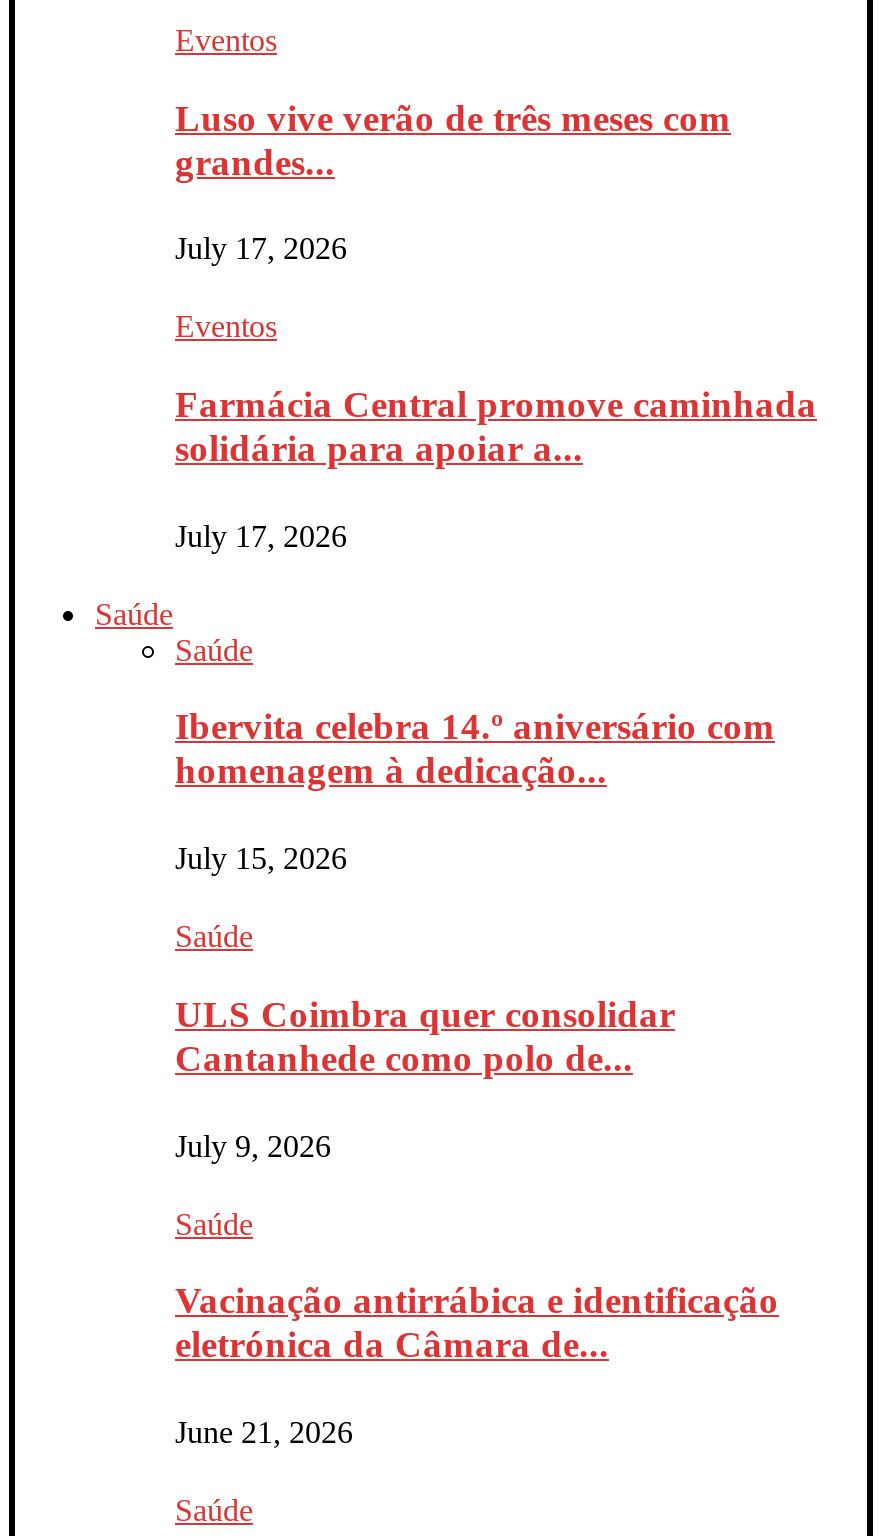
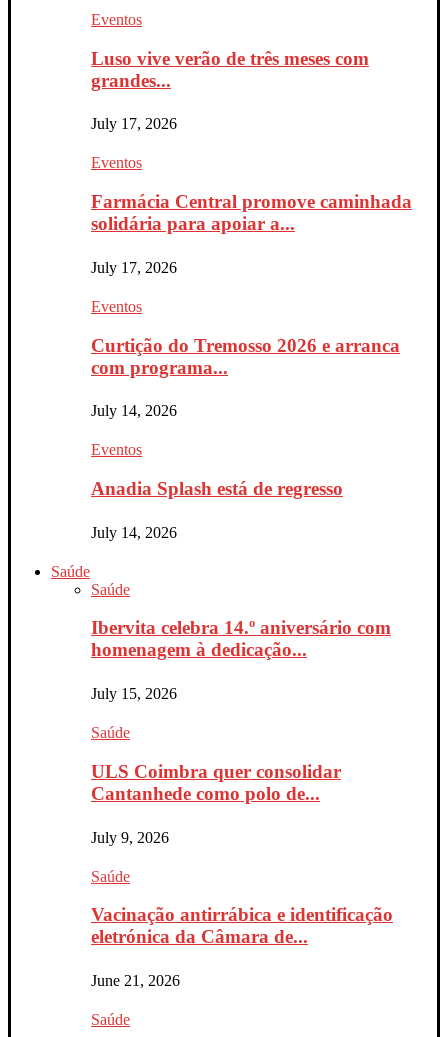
none -> [91,298,400,541] Eventos | Curtição do Tremosso 2026 e arranca | com programa... | July 14, 2026 | Eventos | Anadia Splash está de regresso | July 14, 2026

